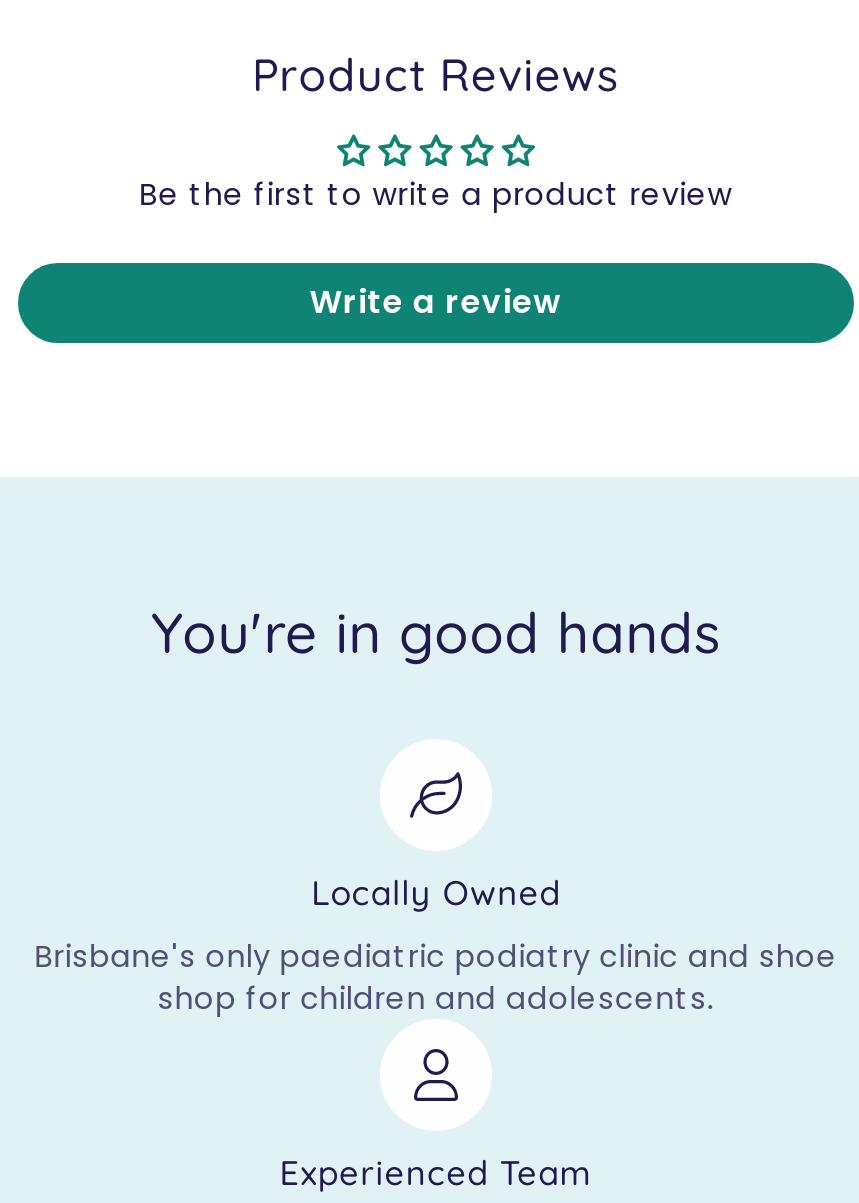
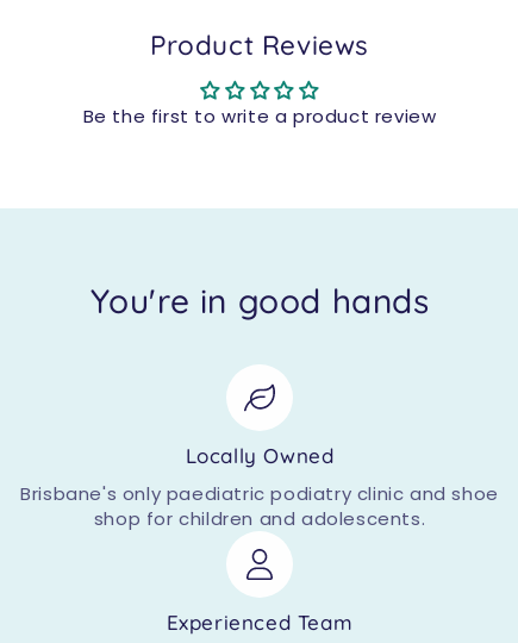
[310,279,562,325] Write a review -> none

